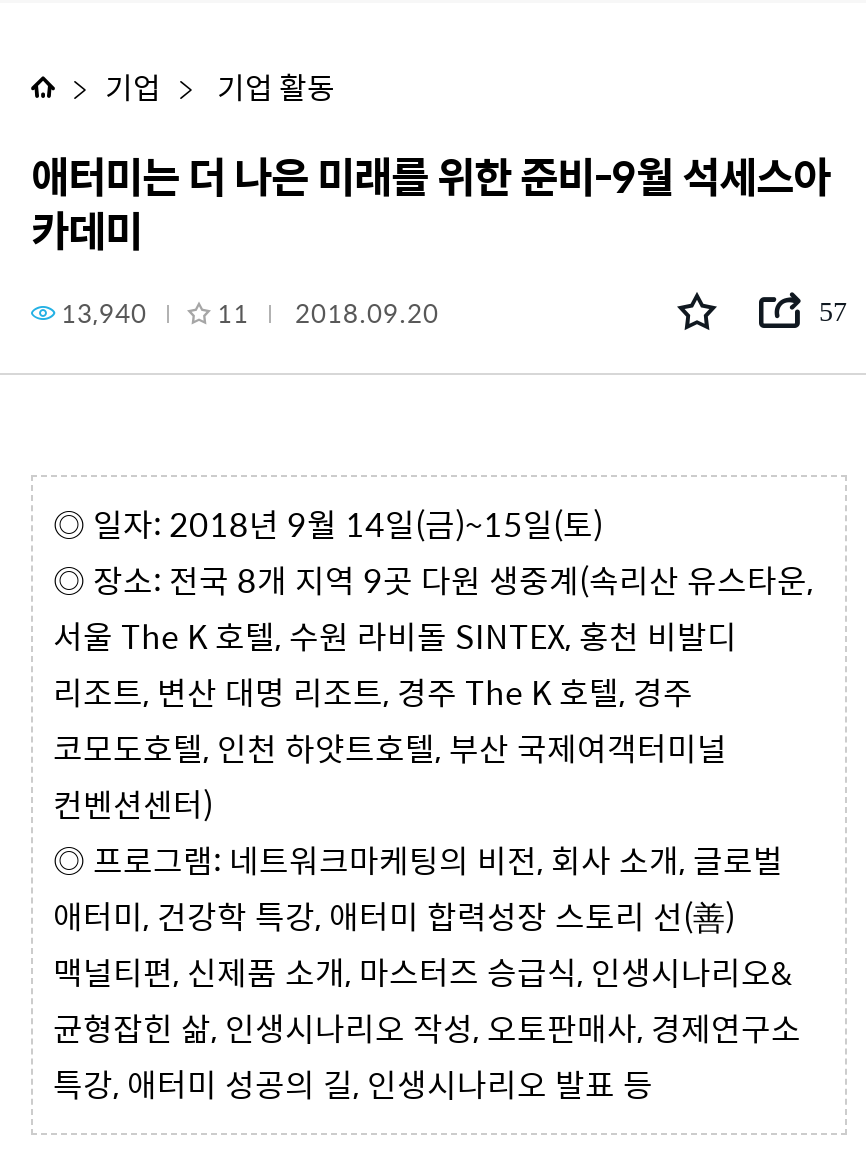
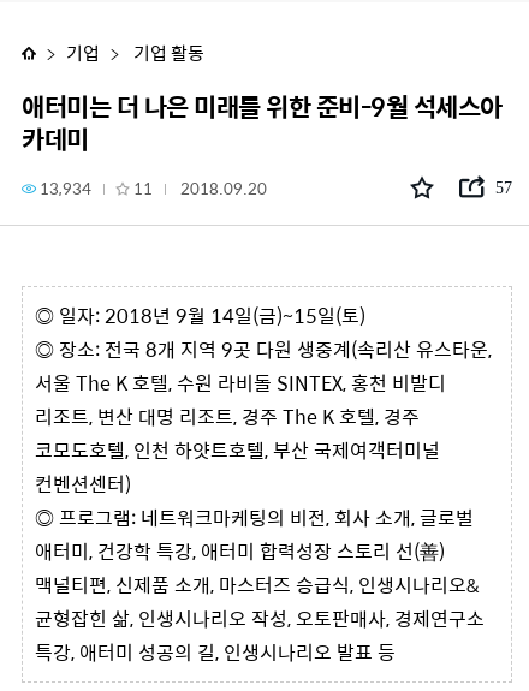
[61,291,439,333] 13,940 11 2018.09.20 -> [40,176,267,201] 13,934 11 2018.09.20

